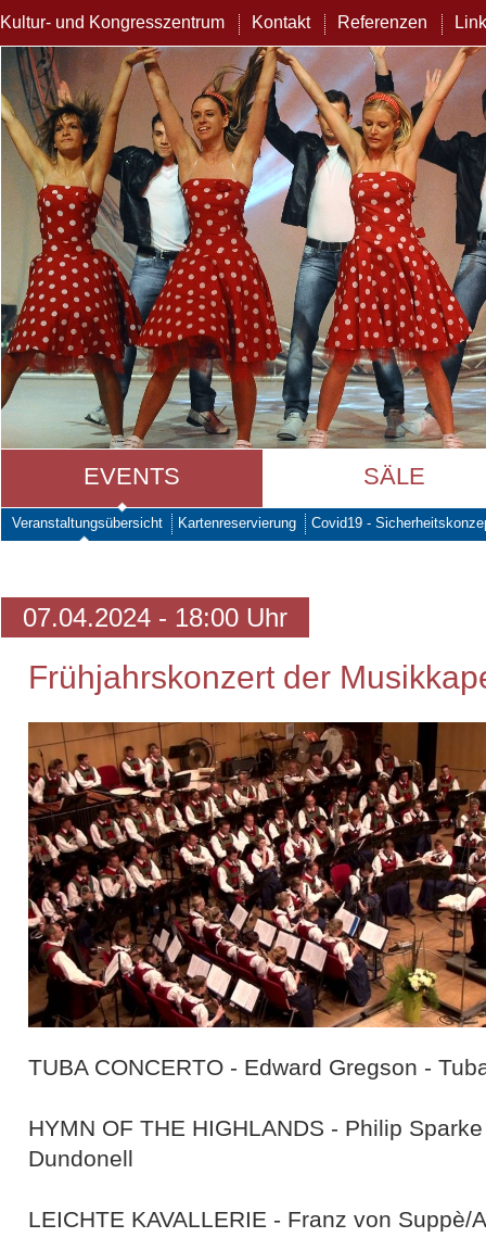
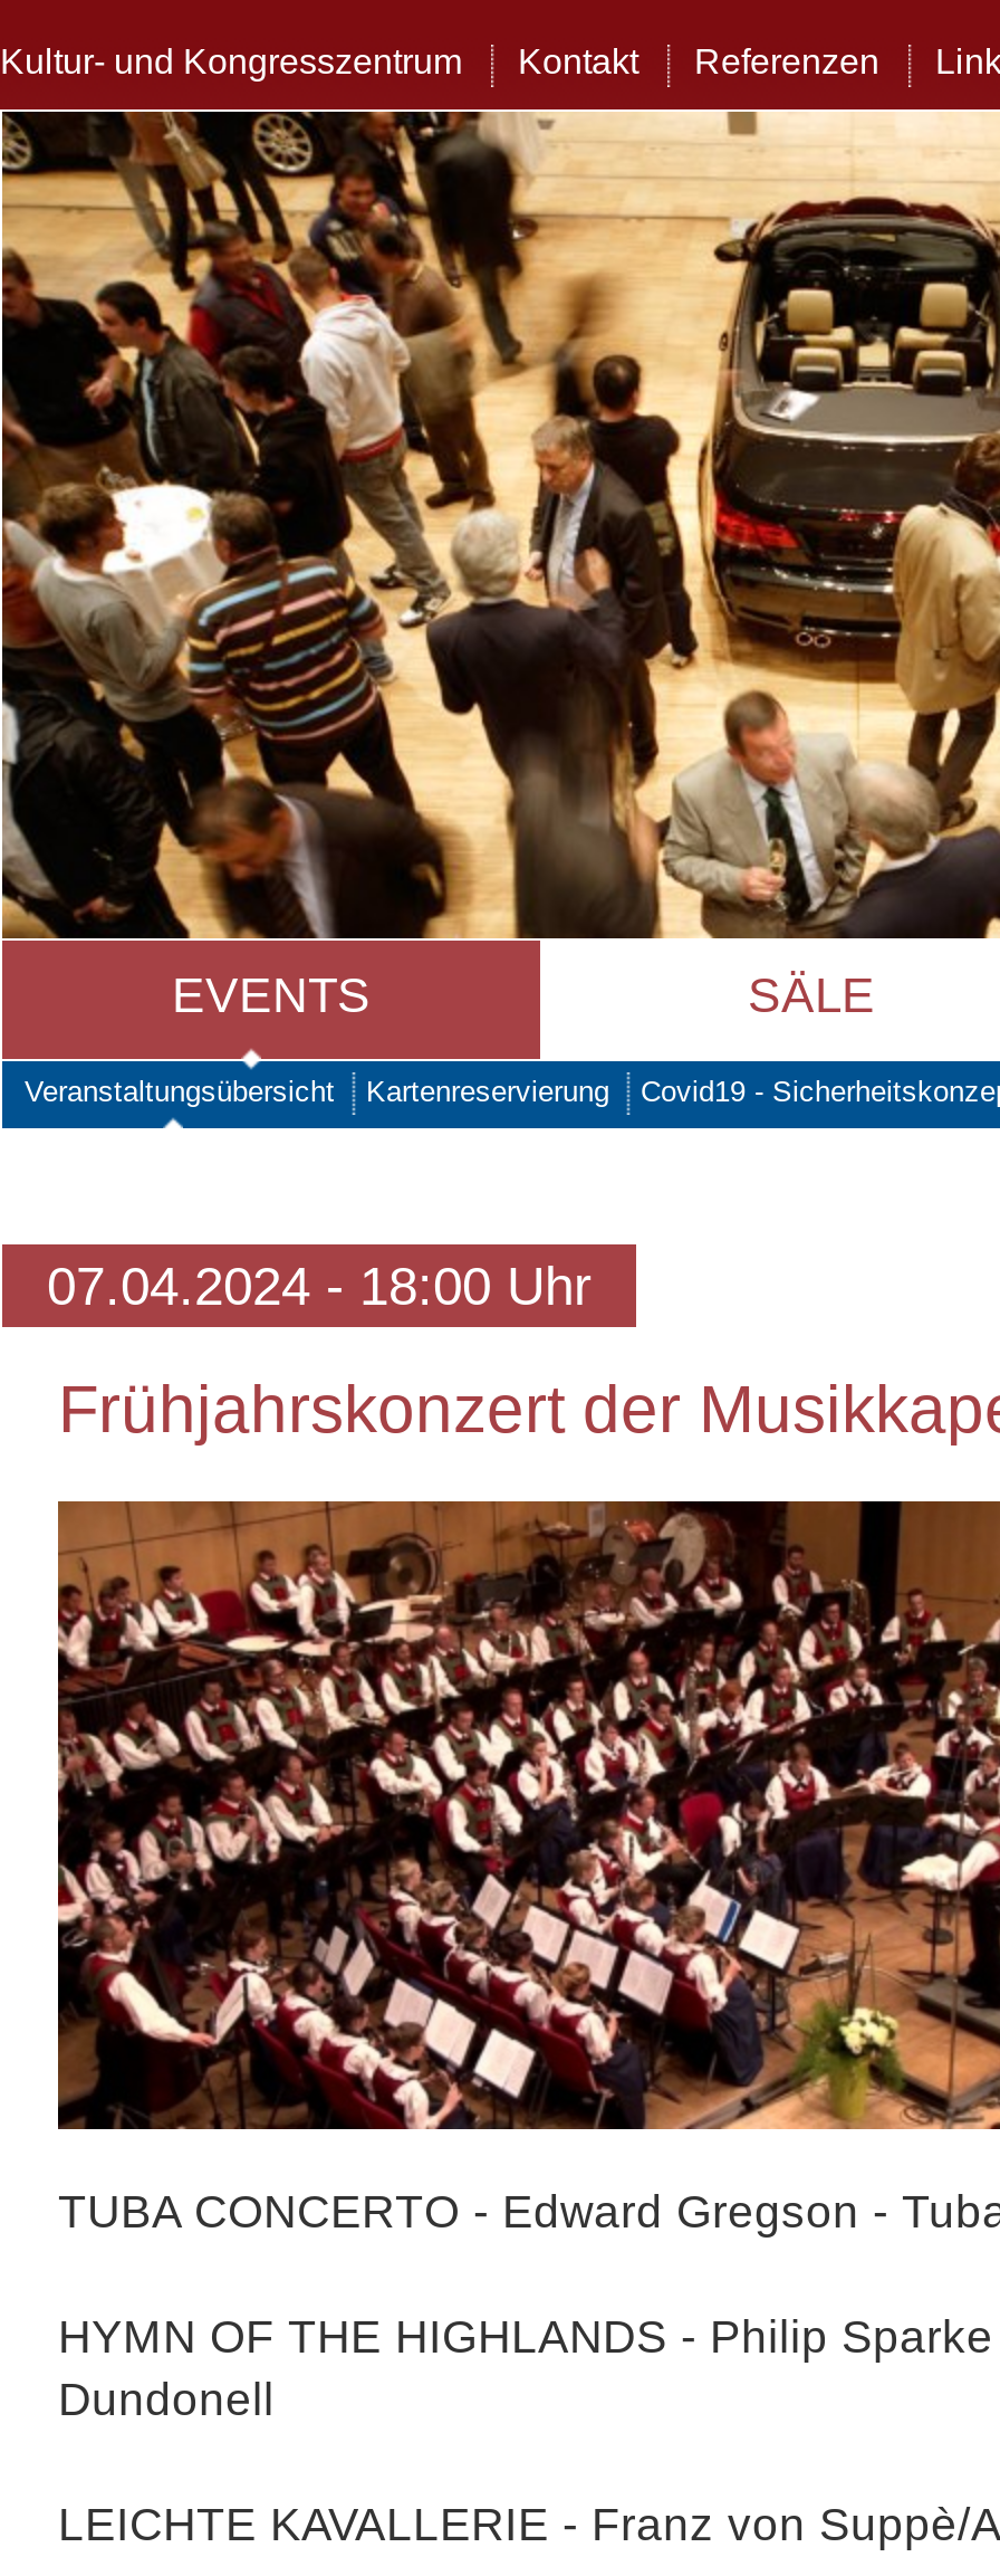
[3,46,483,450] [image] -> [7,109,993,941] [image]

